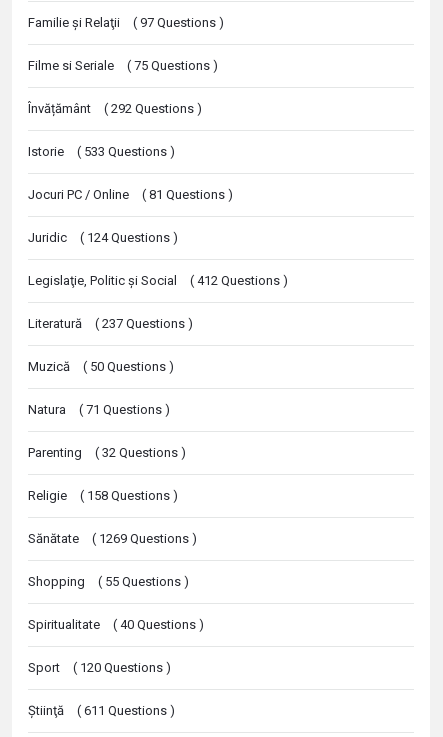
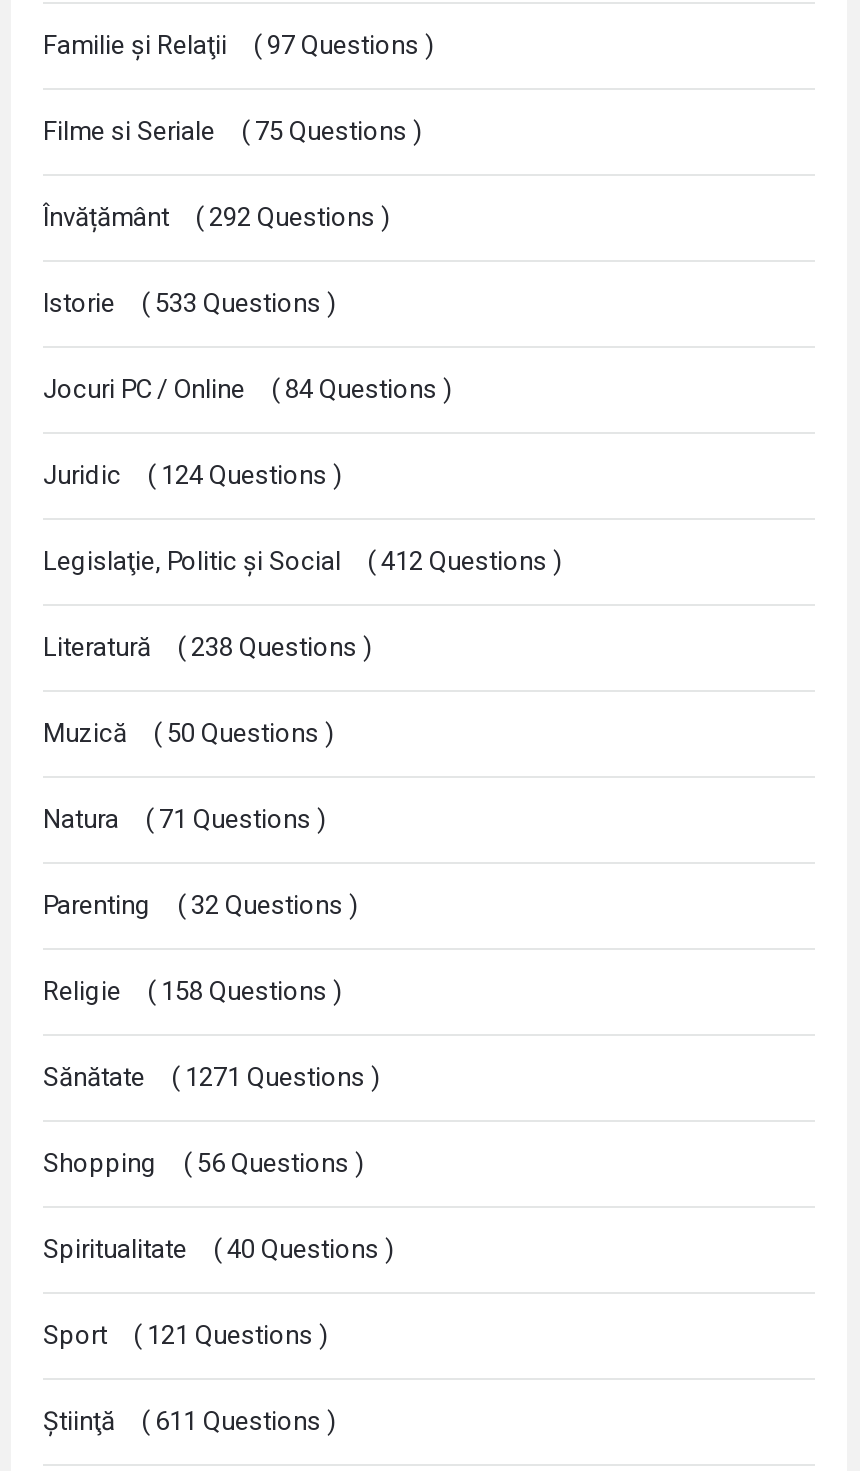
[28,187,233,202] Jocuri PC / Online ( 81 Questions ) -> [43,374,453,404] Jocuri PC / Online ( 84 Questions )
[28,316,193,331] Literatură ( 237 Questions ) -> [43,632,373,662] Literatură ( 238 Questions )
[28,531,197,546] Sănătate ( 1269 Questions ) -> [43,1062,381,1092] Sănătate ( 1271 Questions )
[28,574,189,589] Shopping ( 55 Questions ) -> [43,1148,365,1178] Shopping ( 56 Questions )
[28,660,171,675] Sport ( 120 Questions ) -> [43,1320,329,1350] Sport ( 121 Questions )

